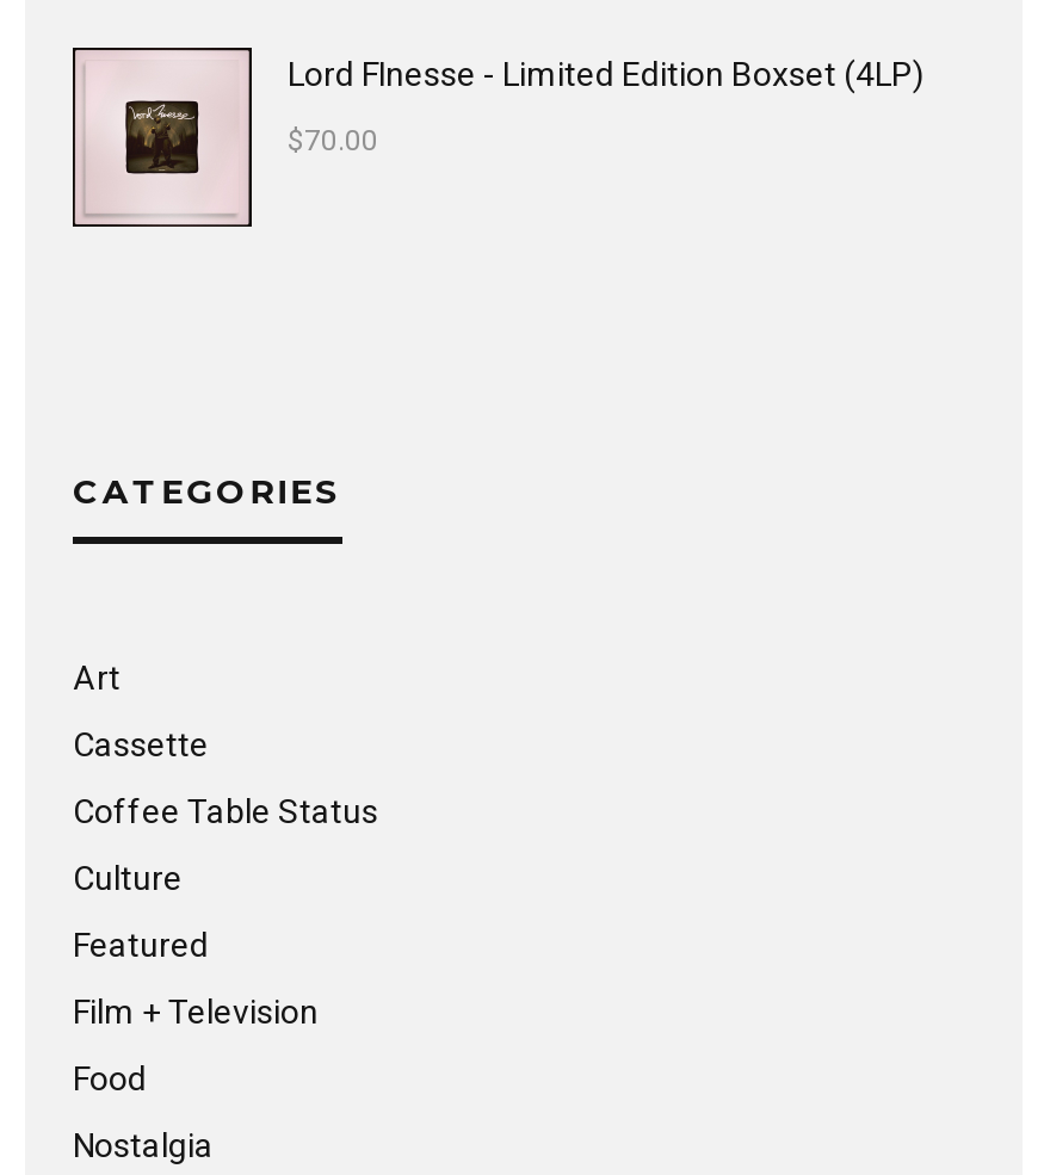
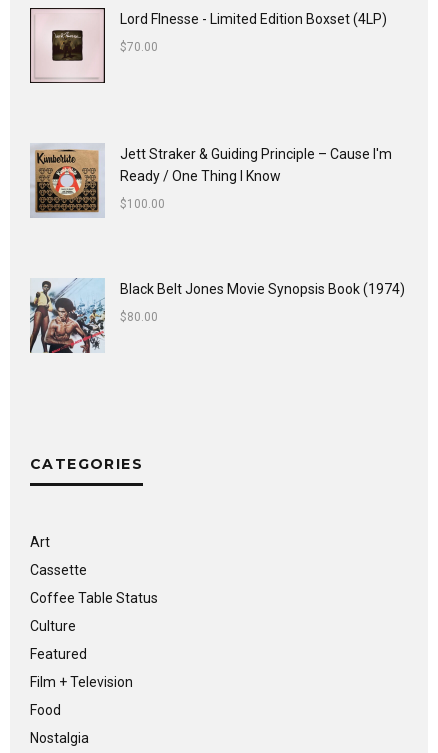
none -> [29,278,405,353] [image] | Black Belt Jones Movie Synopsis Book (1974) | $80.00
none -> [30,143,392,218] [image] | Jett Straker & Guiding Principle – Cause I'm | Ready / One Thing I Know | $100.00

